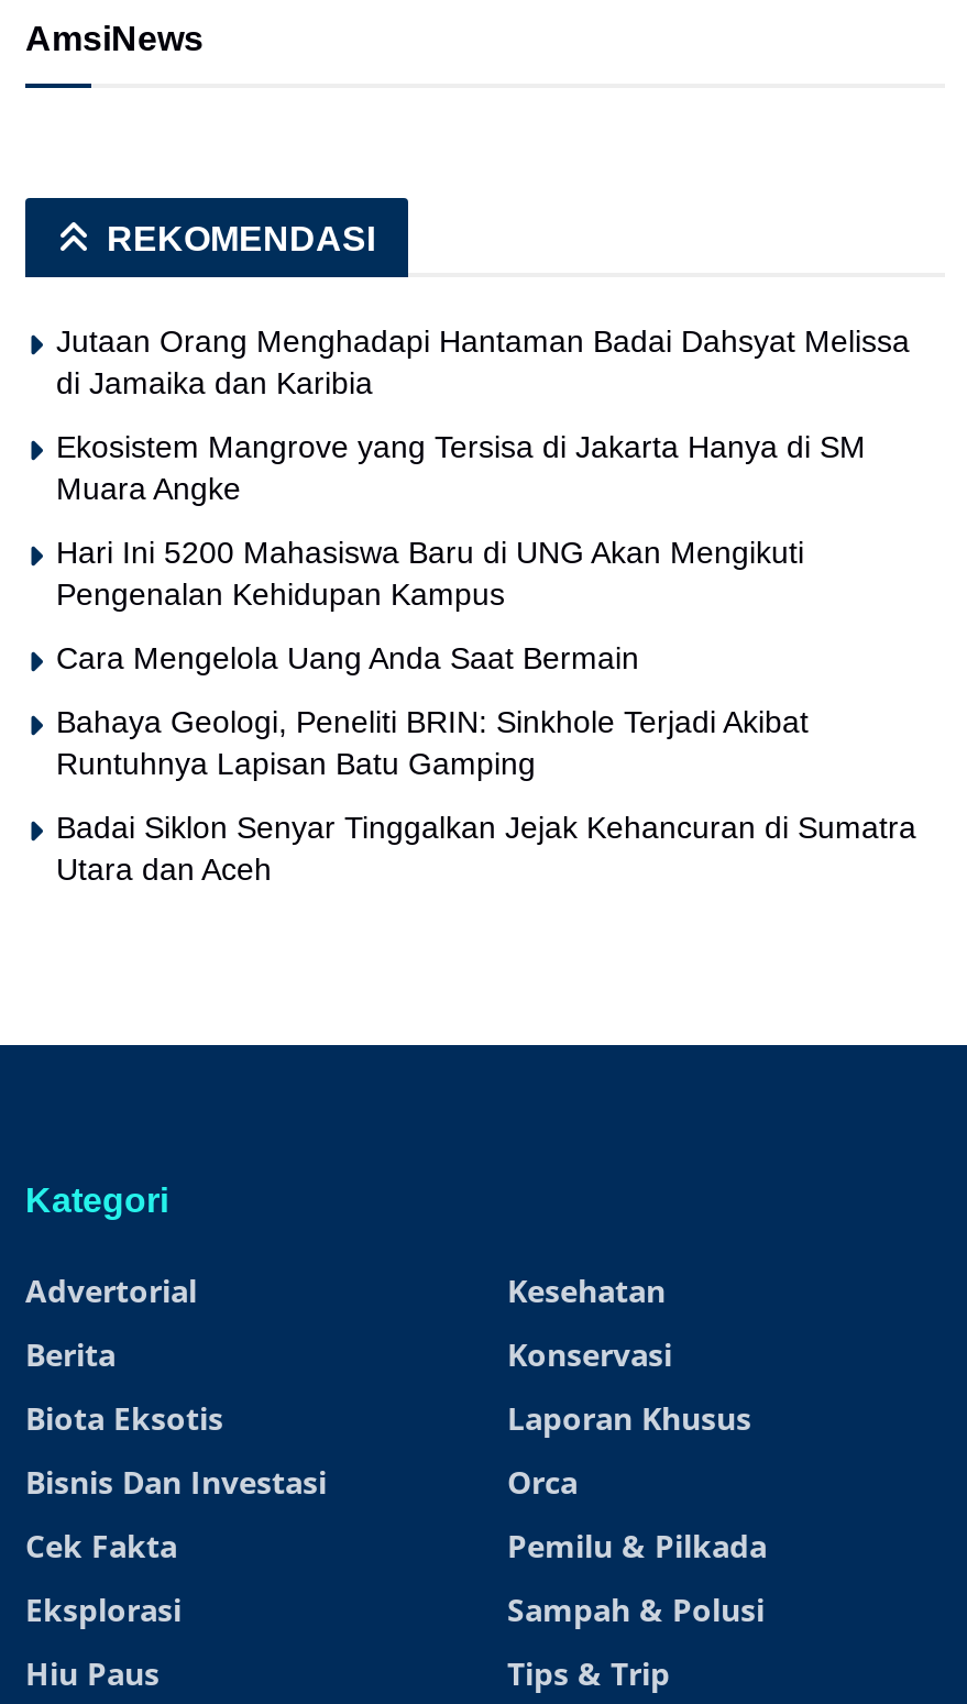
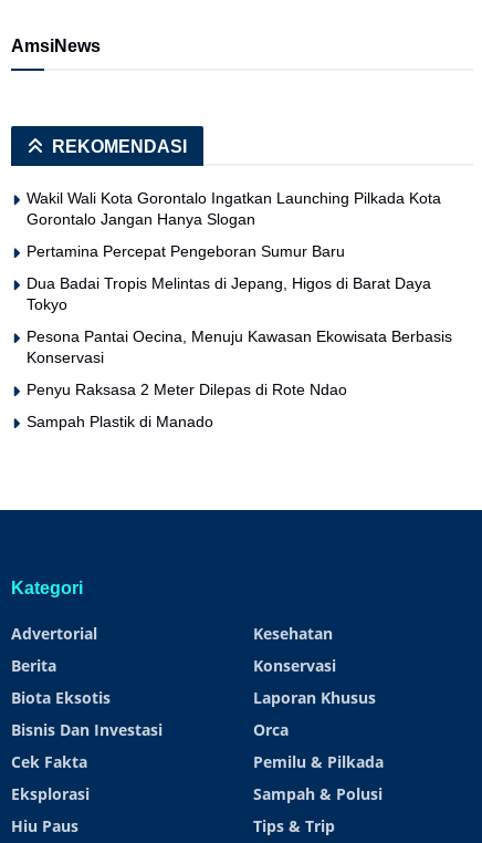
[56,323,910,400] Jutaan Orang Menghadapi Hantaman Badai Dahsyat Melissa | di Jamaika dan Karibia -> [27,189,441,228] Wakil Wali Kota Gorontalo Ingatkan Launching Pilkada Kota | Gorontalo Jangan Hanya Slogan
[56,429,866,506] Ekosistem Mangrove yang Tersisa di Jakarta Hanya di SM | Muara Angke -> [27,242,345,260] Pertamina Percepat Pengeboran Sumur Baru
[56,534,804,611] Hari Ini 5200 Mahasiswa Baru di UNG Akan Mengikuti | Pengenalan Kehidupan Kampus -> [27,274,431,313] Dua Badai Tropis Melintas di Jepang, Higos di Barat Daya | Tokyo
[56,640,639,675] Cara Mengelola Uang Anda Saat Bermain -> [27,327,452,366] Pesona Pantai Oecina, Menuju Kawasan Ekowisata Berbasis | Konservasi
[56,704,809,781] Bahaya Geologi, Peneliti BRIN: Sinkhole Terjadi Akibat | Runtuhnya Lapisan Batu Gamping -> [27,380,347,398] Penyu Raksasa 2 Meter Dilepas di Rote Ndao
[56,809,916,886] Badai Siklon Senyar Tinggalkan Jejak Kehancuran di Sumatra | Utara dan Aceh -> [27,412,213,430] Sampah Plastik di Manado

